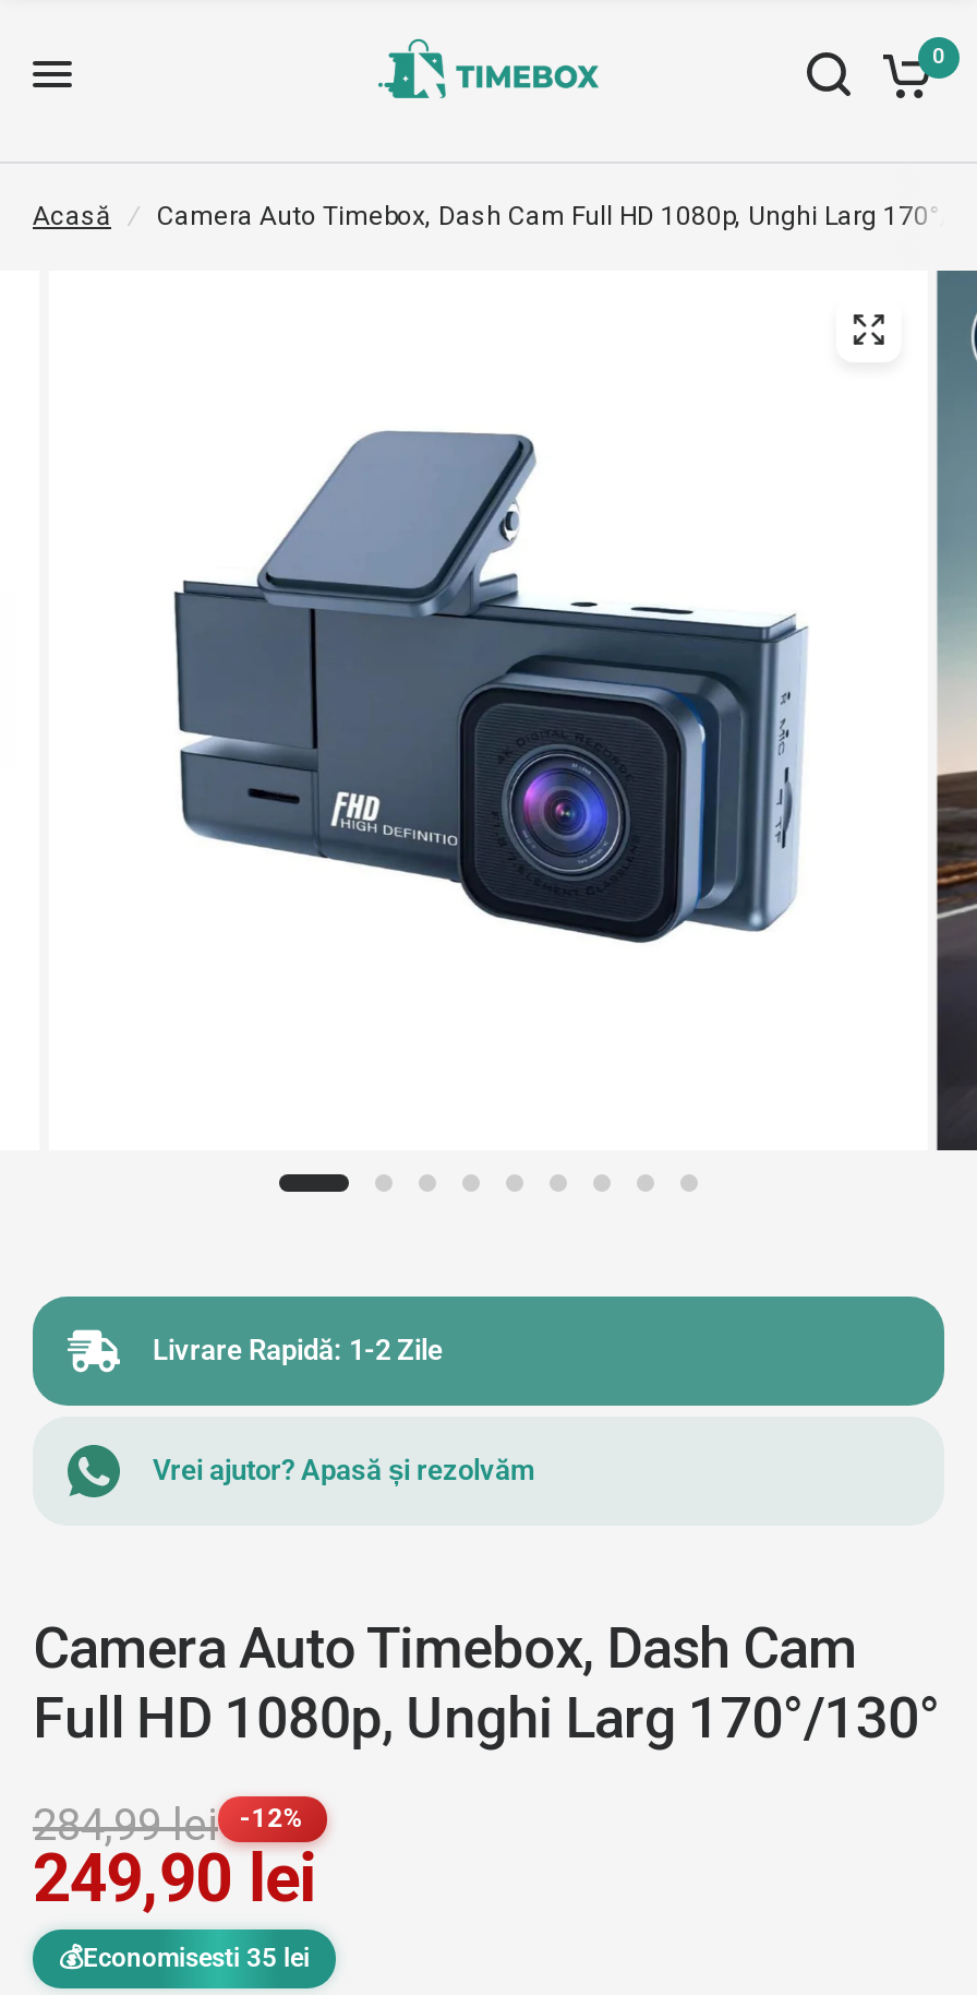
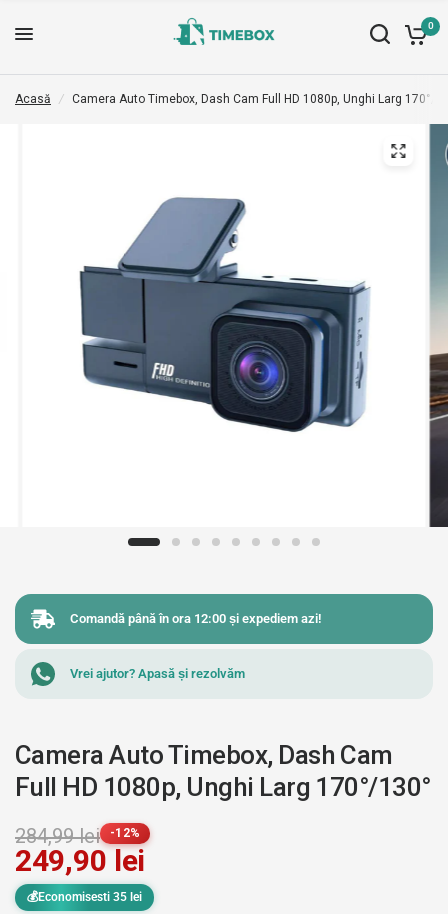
[153,1334,443,1367] Livrare Rapidă: 1-2 Zile -> [70,611,321,626] Comandă până în ora 12:00 și expediem azi!

